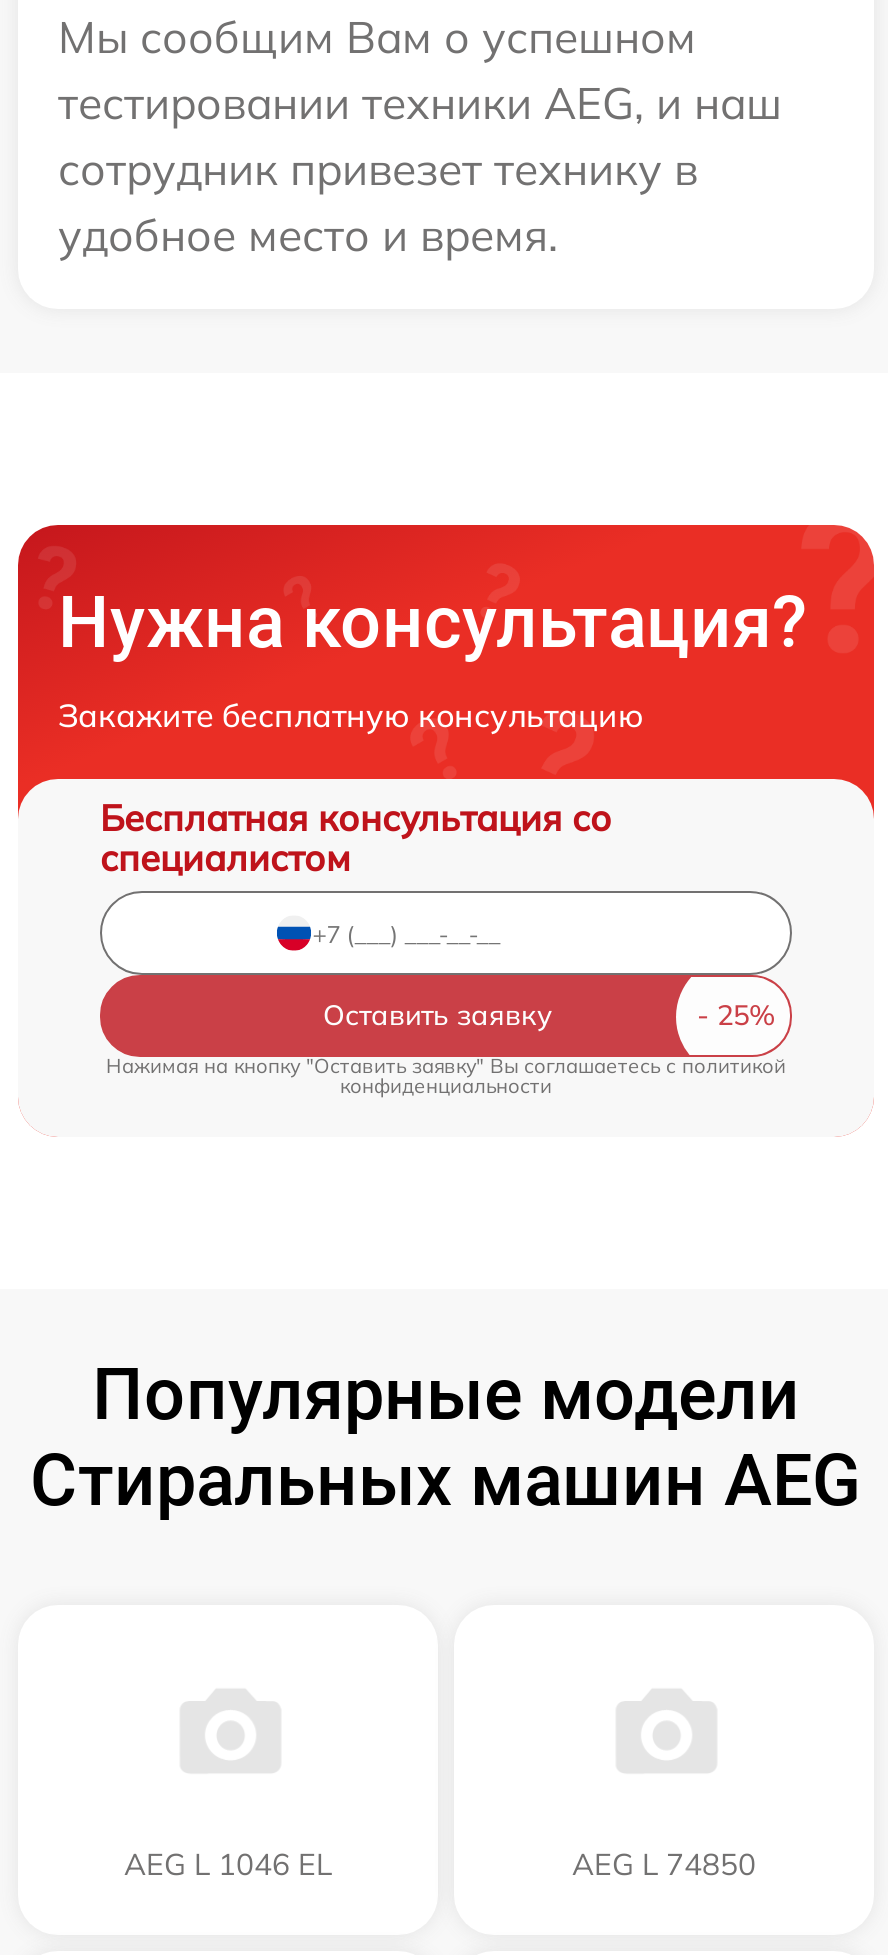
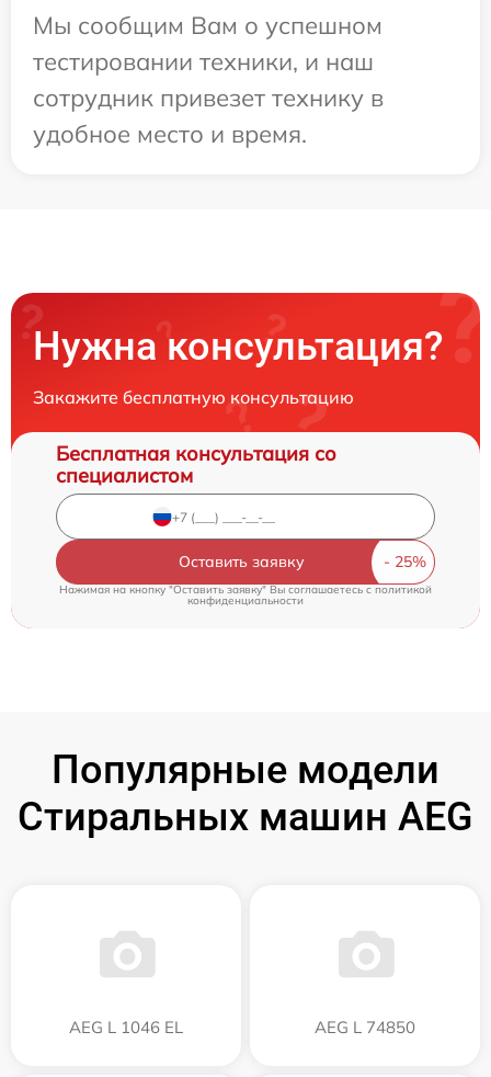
[58,75,782,131] тестировании техники AEG, и наш -> [33,46,374,77] тестировании техники, и наш

